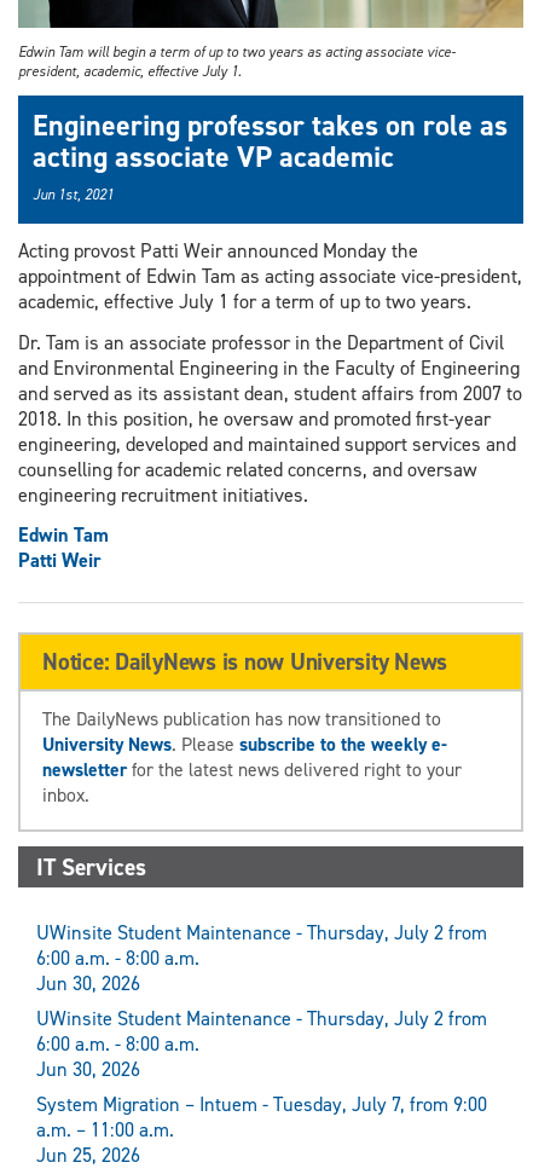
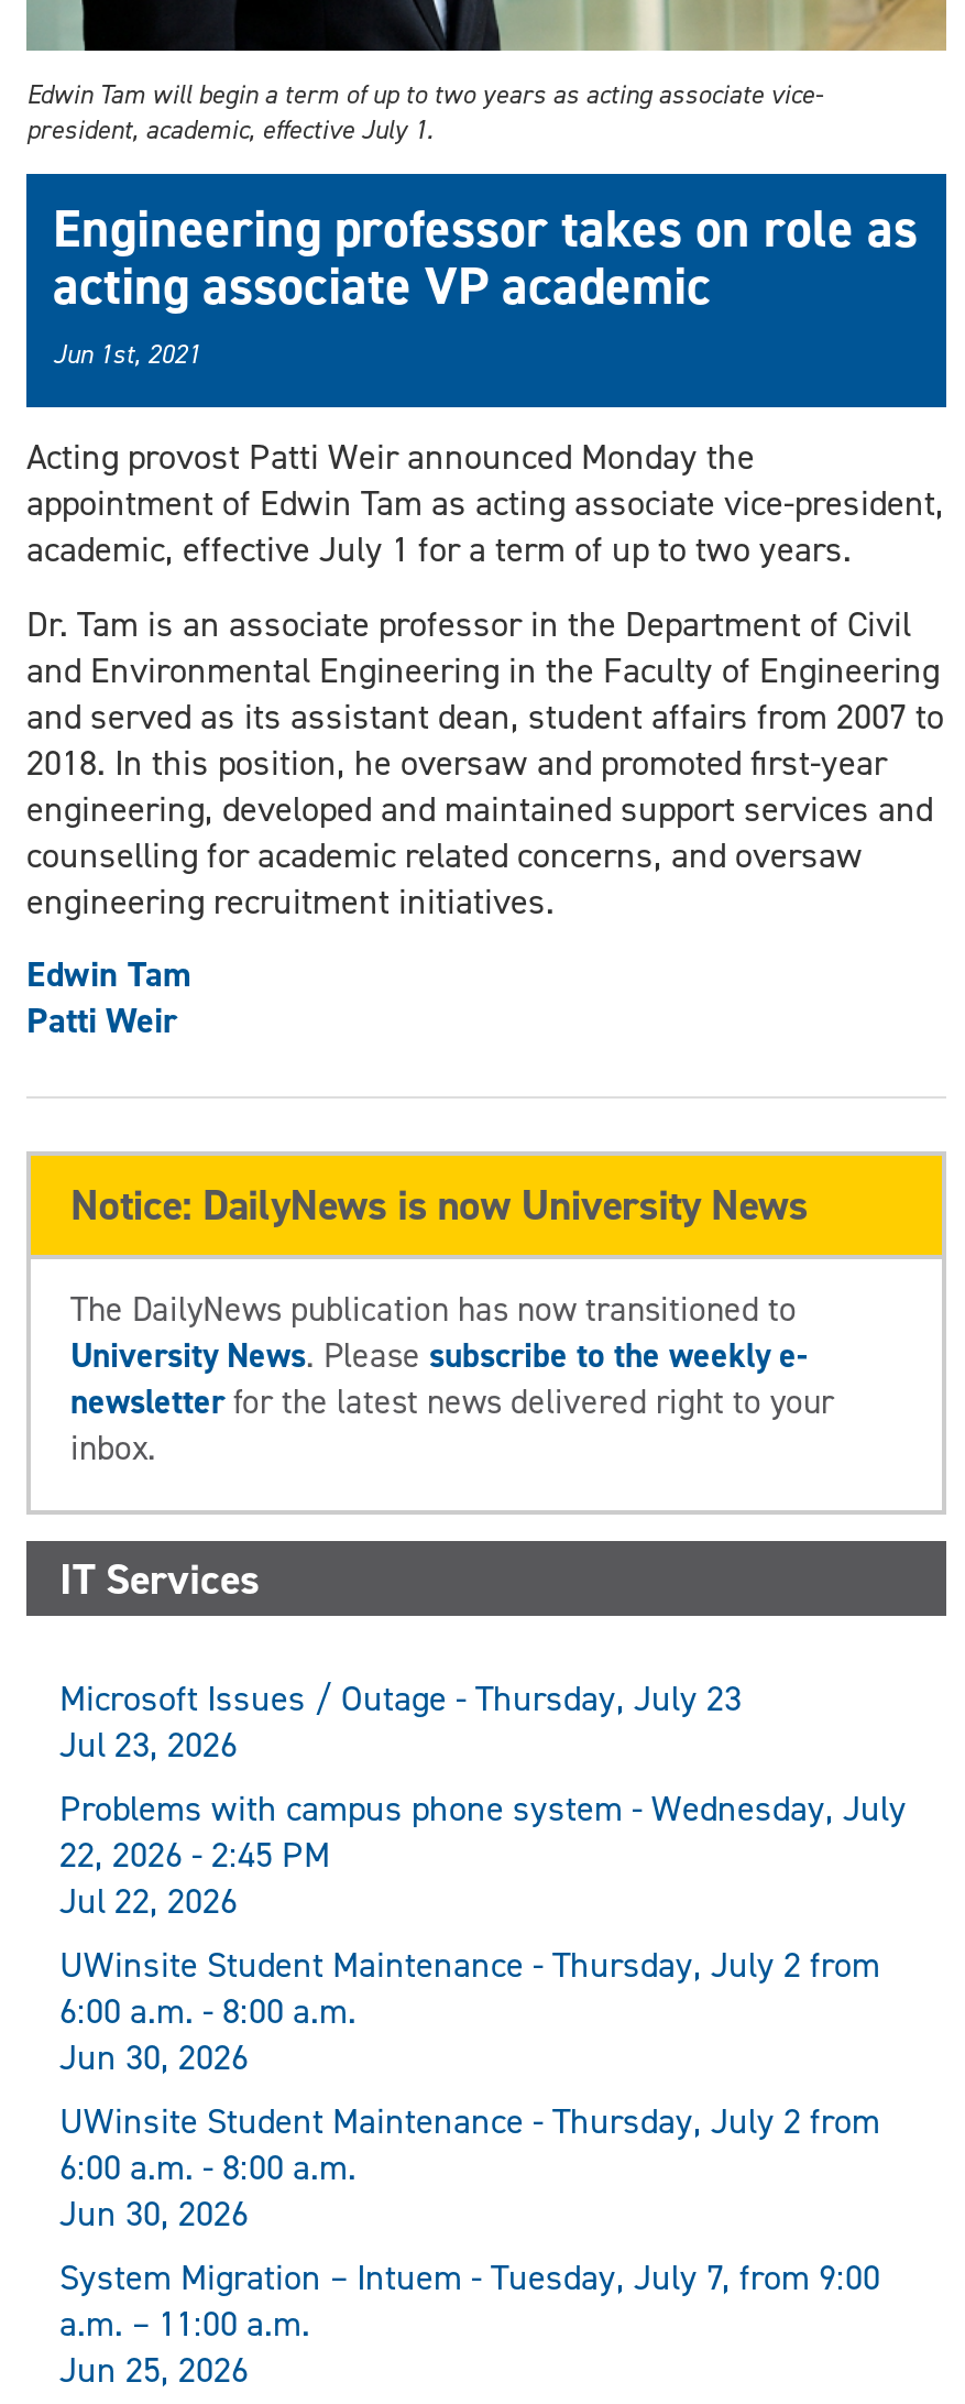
none -> [59,1675,907,1924] Microsoft Issues / Outage - Thursday, July 23 | Jul 23, 2026 | Problems with campus phone system - Wednesday, July | 22, 2026 - 2:45 PM | Jul 22, 2026

